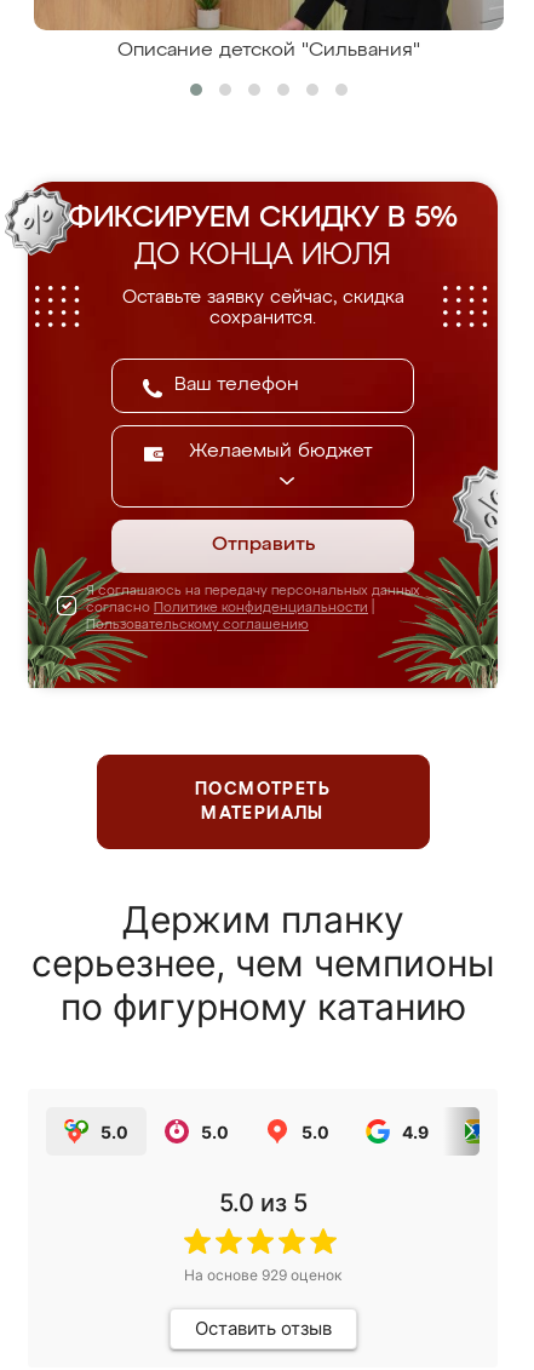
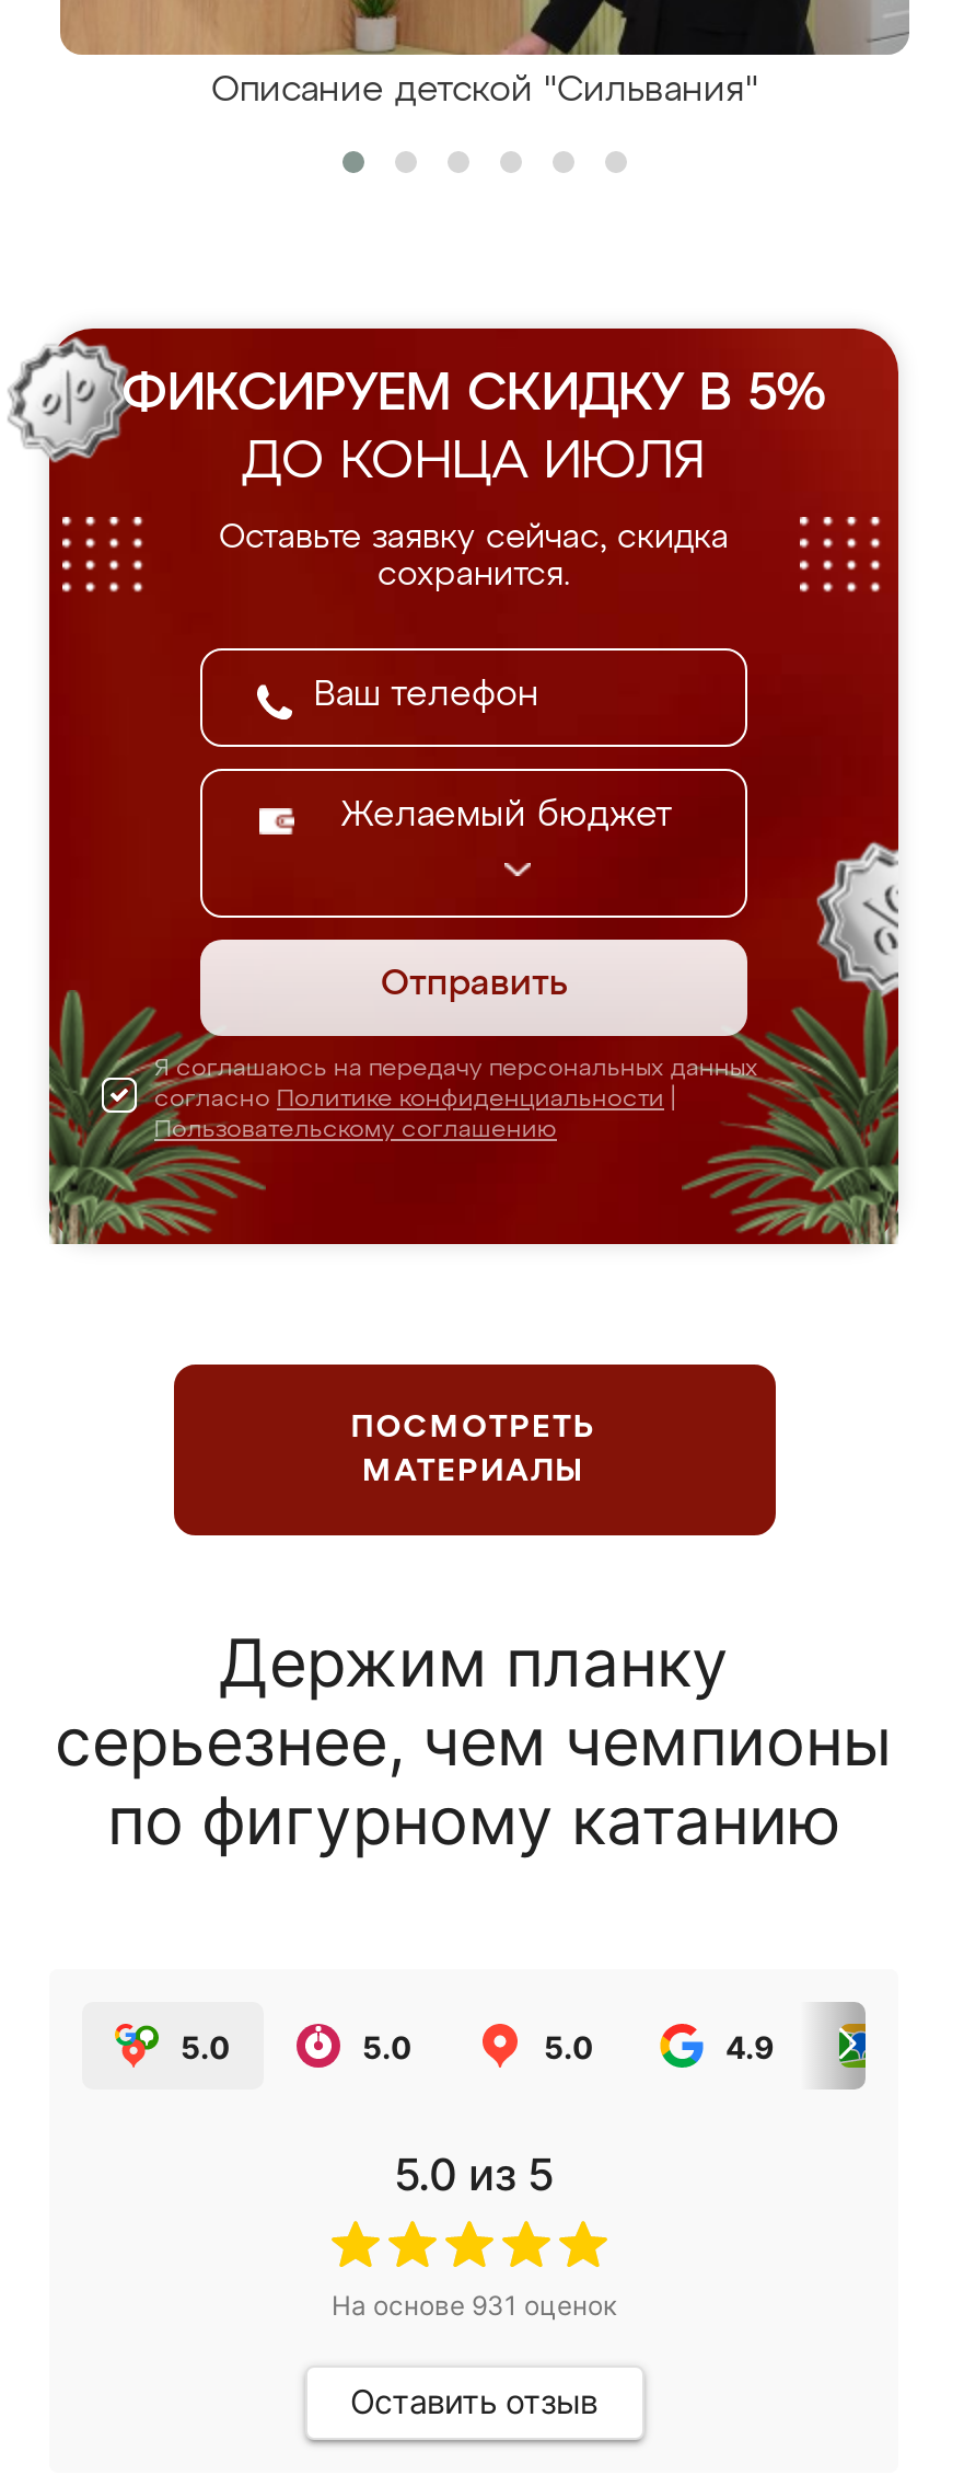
[184,1266,341,1284] На основе 929 оценок -> [332,2289,616,2322] На основе 931 оценок

